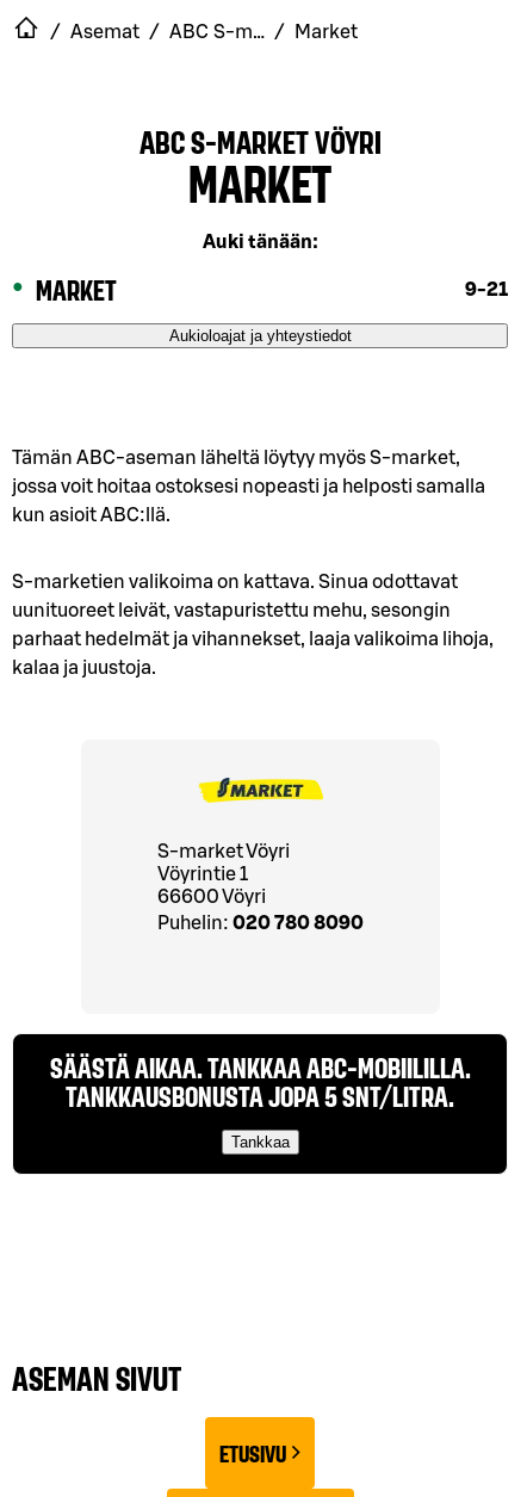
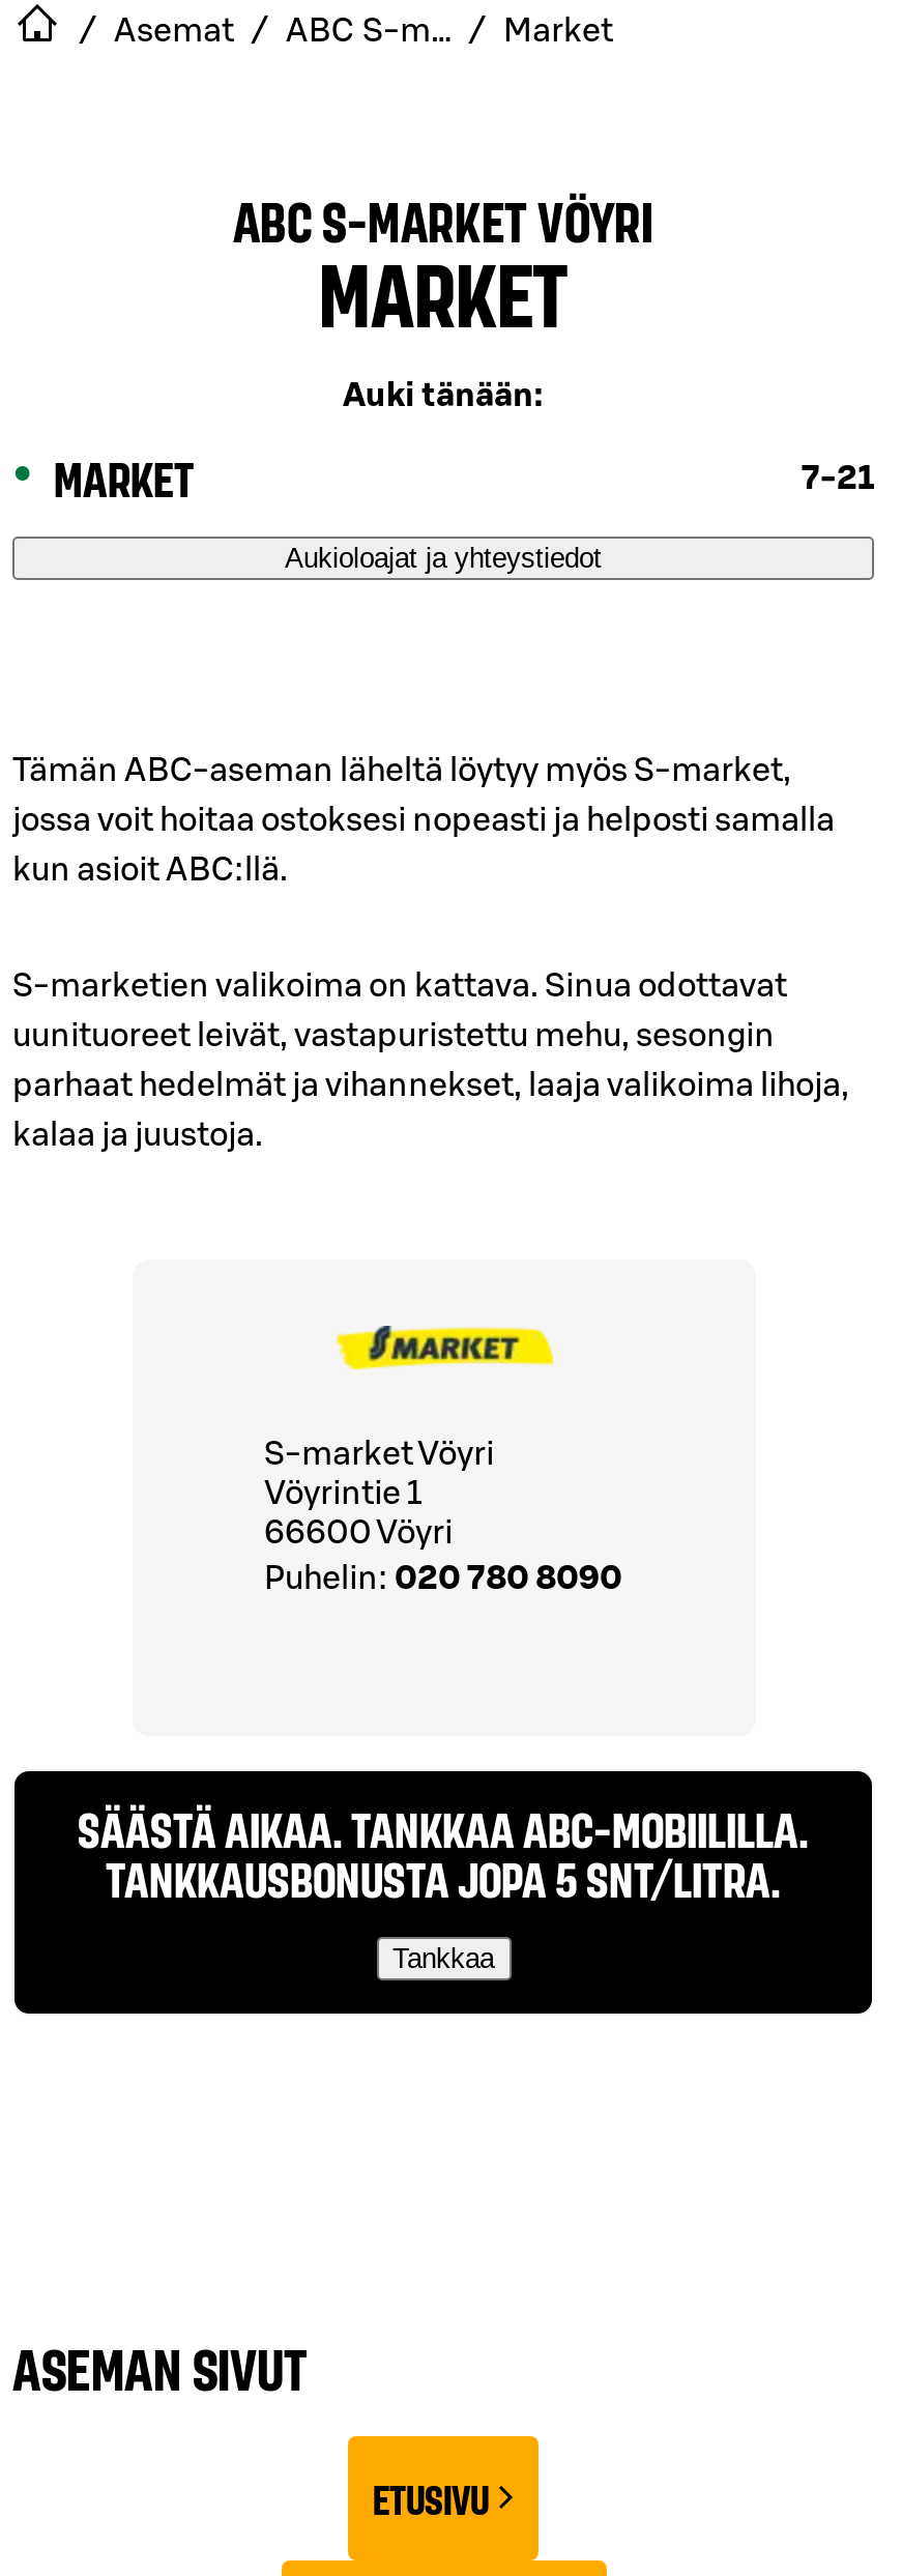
[465,280,508,299] 9-21 -> [802,462,874,495] 7-21

